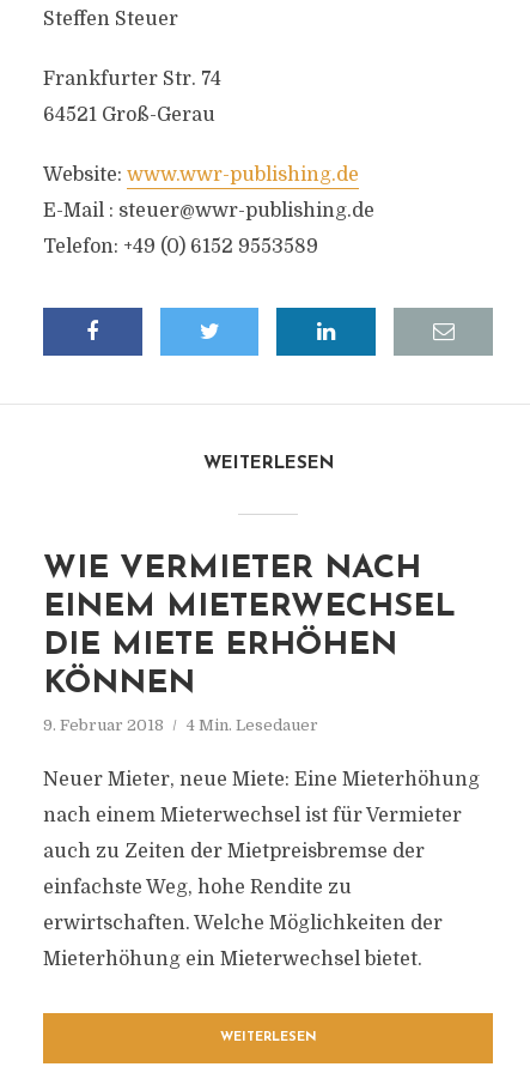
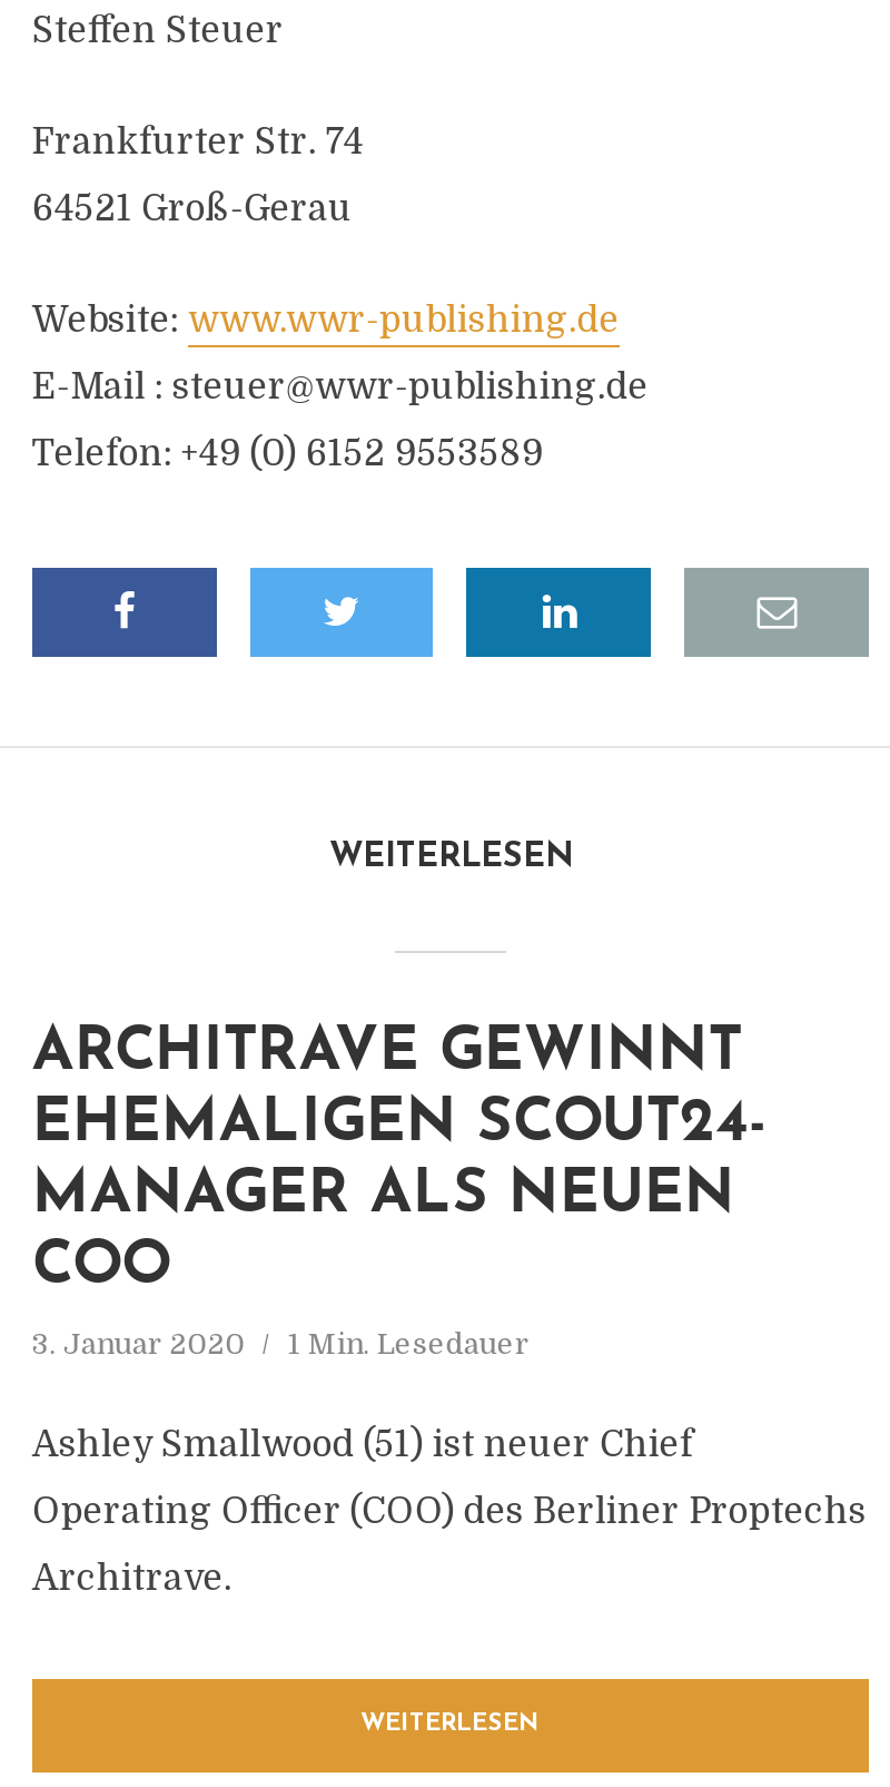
[43,553,480,970] WIE VERMIETER NACH | EINEM MIETERWECHSEL | DIE MIETE ERHÖHEN | KÖNNEN | 9. Februar 2018 | 4 Min. Lesedauer | Neuer Mieter, neue Miete: Eine Mieterhöhung | nach einem Mieterwechsel ist für Vermieter | auch zu Zeiten der Mietpreisbremse der | einfachste Weg, hohe Rendite zu | erwirtschaften. Welche Möglichkeiten der | Mieterhöhung ein Mieterwechsel bietet. -> [32,1024,866,1599] ARCHITRAVE GEWINNT | EHEMALIGEN SCOUT24- | MANAGER ALS NEUEN | COO | 3. Januar 2020 | 1 Min. Lesedauer | Ashley Smallwood (51) ist neuer Chief | Operating Officer (COO) des Berliner Proptechs | Architrave.

